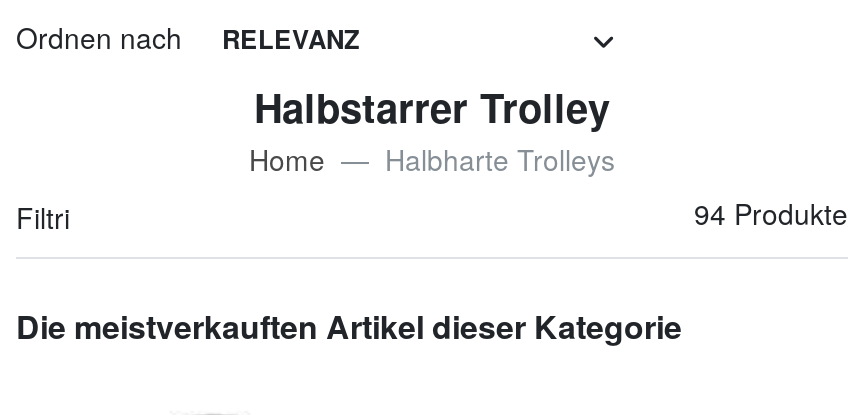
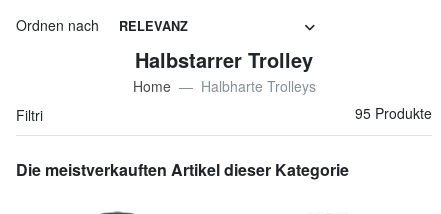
[694,192,848,232] 94 Produkte -> [355,102,432,122] 95 Produkte

